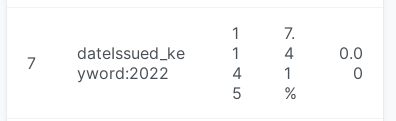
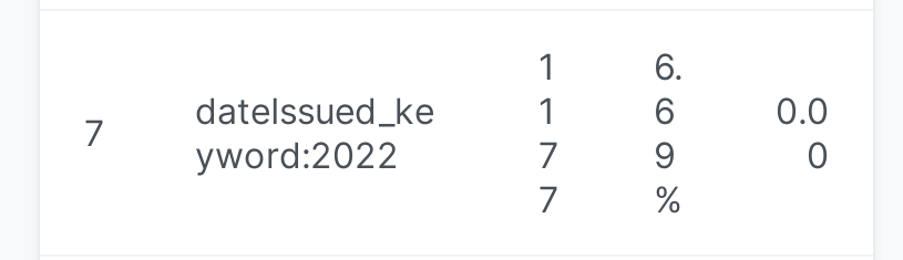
[284,23,295,43] 7. -> [654,44,683,89] 6.
[284,43,294,63] 4 -> [654,89,676,133] 6
[232,63,242,83] 4 -> [538,133,558,177] 7
[284,63,291,83] 1 -> [654,133,676,177] 9
[232,83,242,103] 5 -> [538,177,558,221] 7

